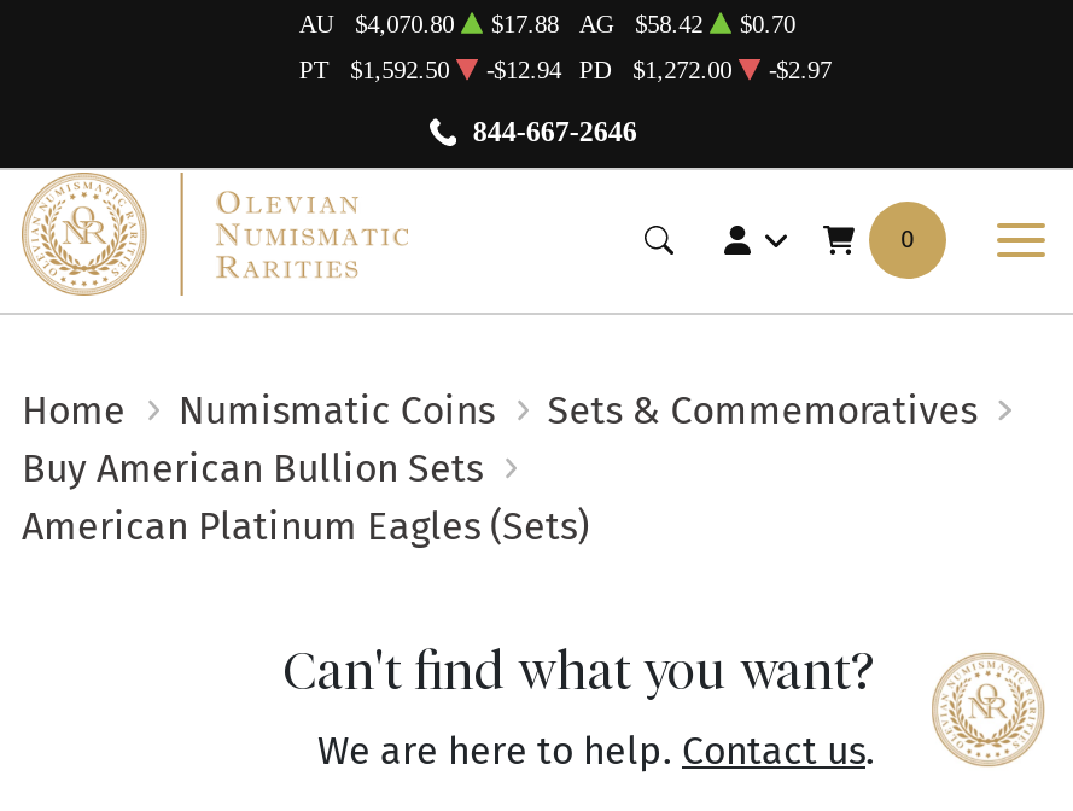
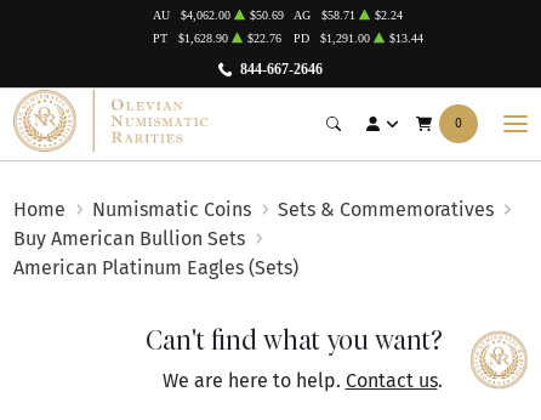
[355,10,454,37] $4,070.80 -> [181,8,231,22] $4,062.00
[491,10,559,37] $17.88 -> [249,8,283,22] $50.69
[635,10,703,37] $58.42 -> [322,8,356,22] $58.71
[740,10,795,37] $0.70 -> [374,8,402,22] $2.24
[350,56,449,83] $1,592.50 -> [178,31,228,45] $1,628.90
[486,56,561,83] -$12.94 -> [247,31,281,45] $22.76
[633,56,732,83] $1,272.00 -> [320,31,370,45] $1,291.00
[769,56,832,83] -$2.97 -> [389,31,423,45] $13.44

